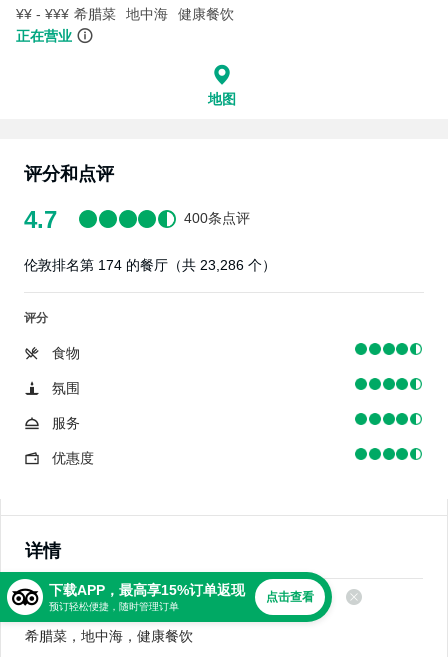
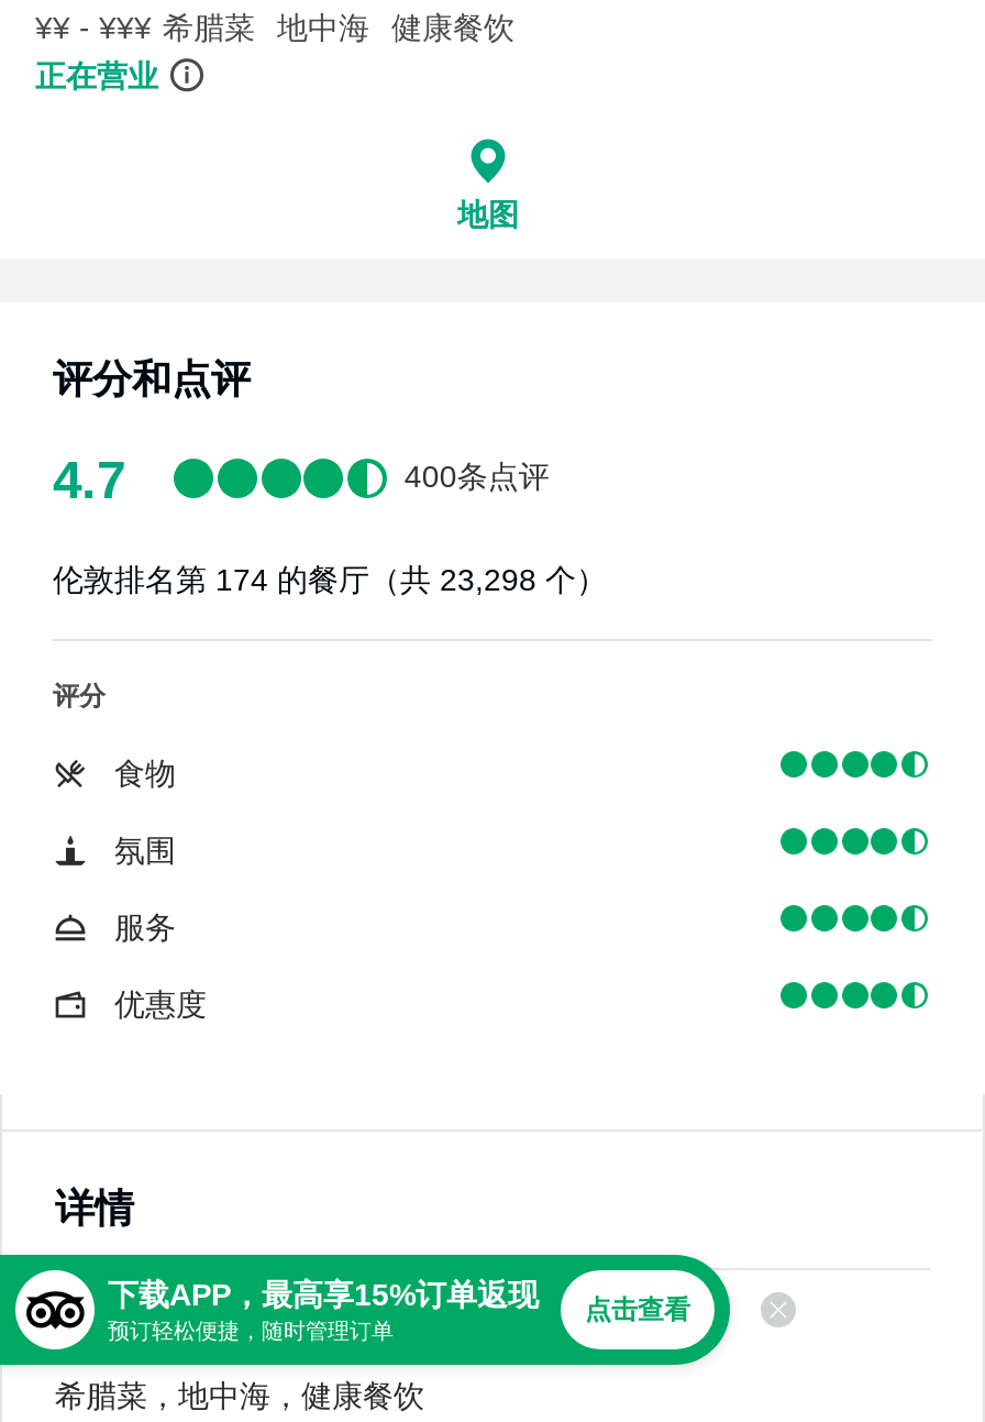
[24,257,276,273] 伦敦排名第 174 的餐厅（共 23,286 个） -> [53,562,607,597] 伦敦排名第 174 的餐厅（共 23,298 个）

